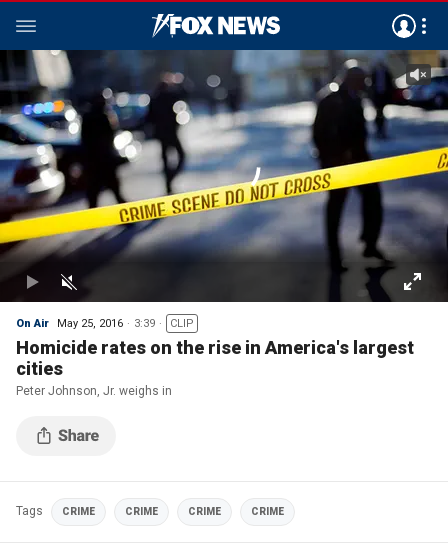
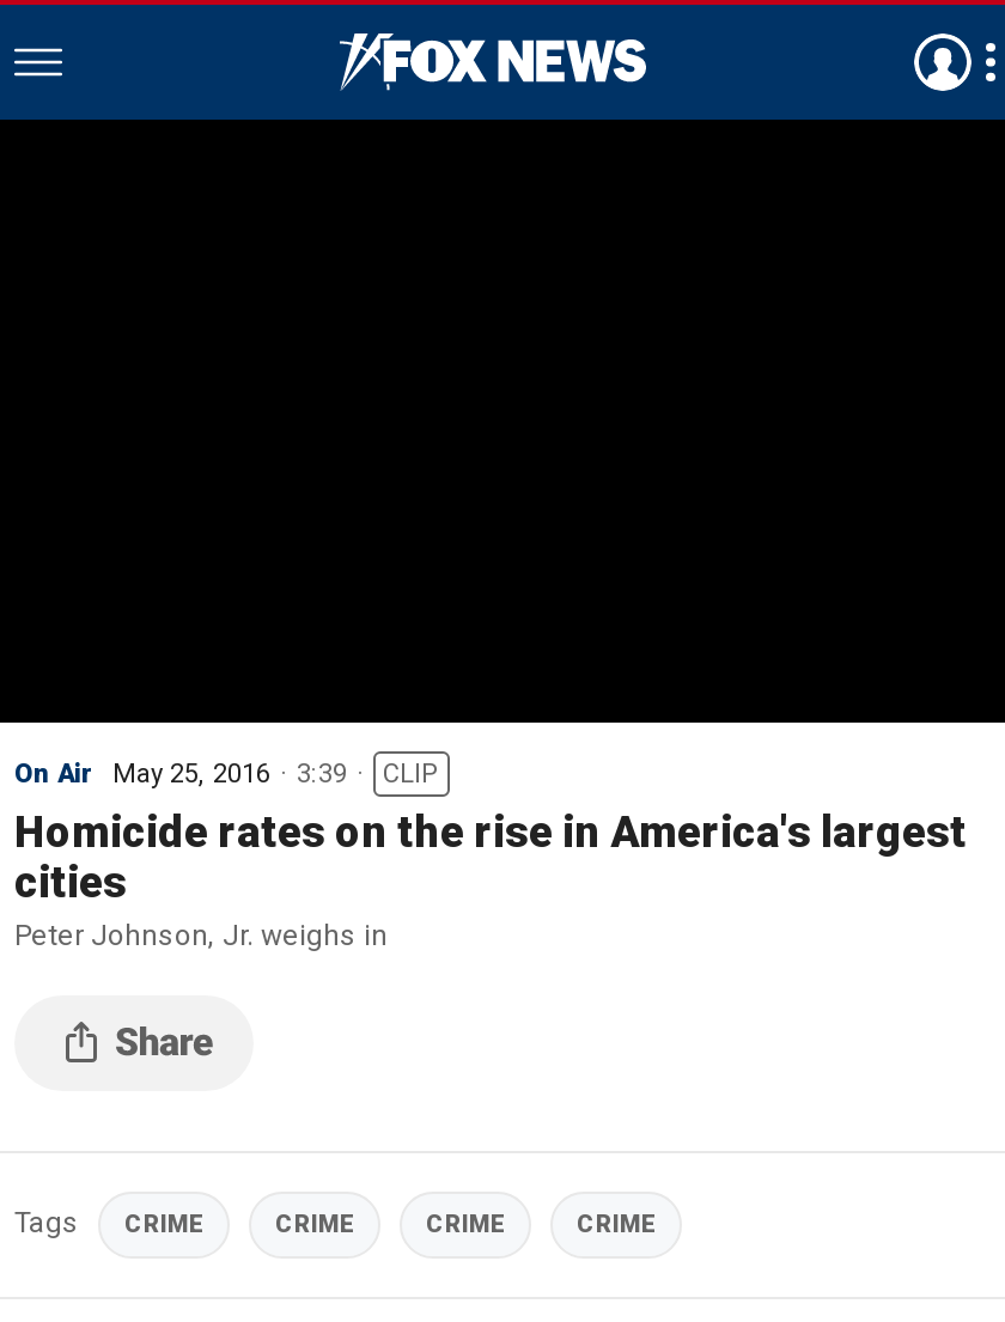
[3,49,445,302] [image] -> none

